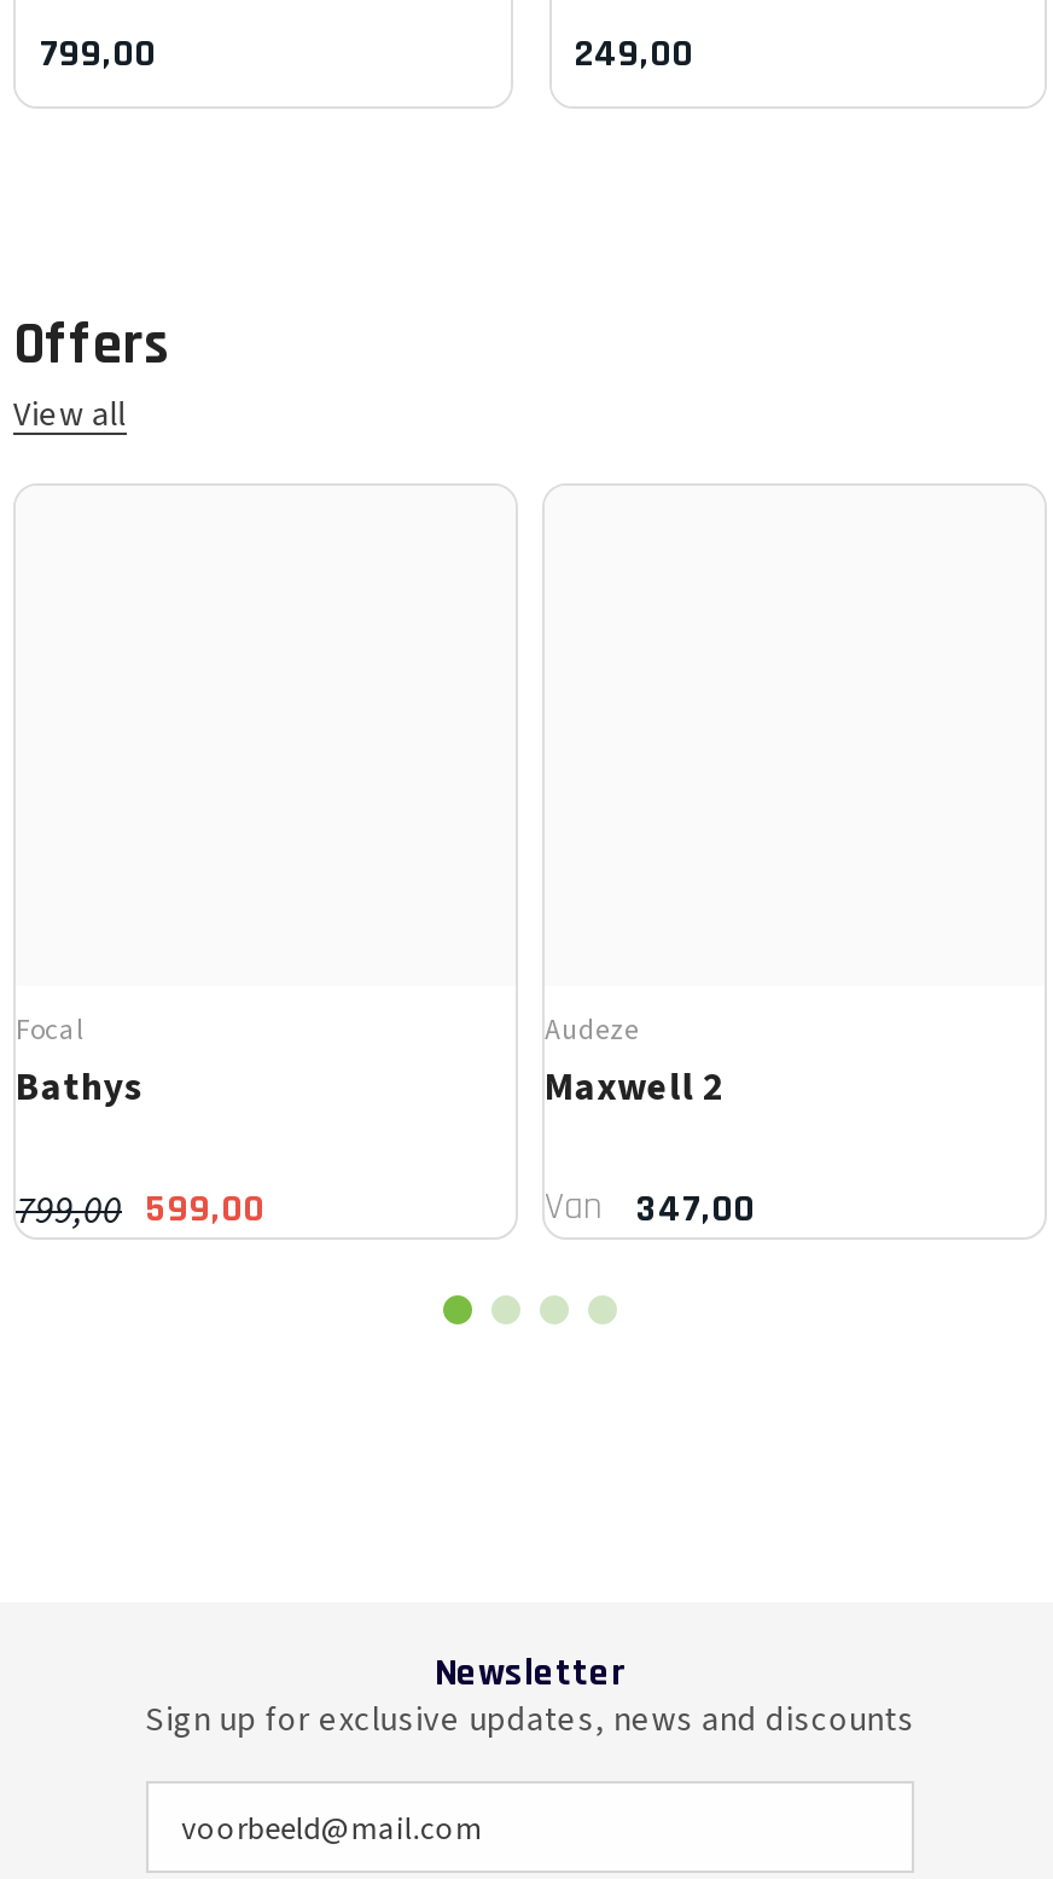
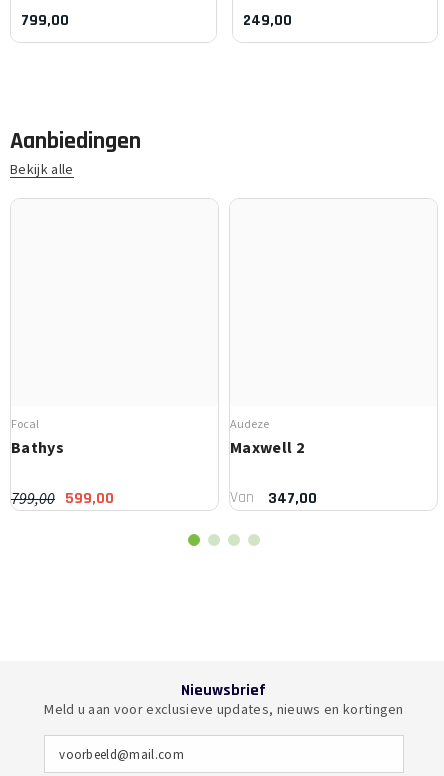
[13,309,170,440] Offers | View all -> [10,126,141,180] Aanbiedingen | Bekijk alle
[145,1648,915,1745] Newsletter | Sign up for exclusive updates, news and discounts -> [44,680,404,720] Nieuwsbrief | Meld u aan voor exclusieve updates, nieuws en kortingen

